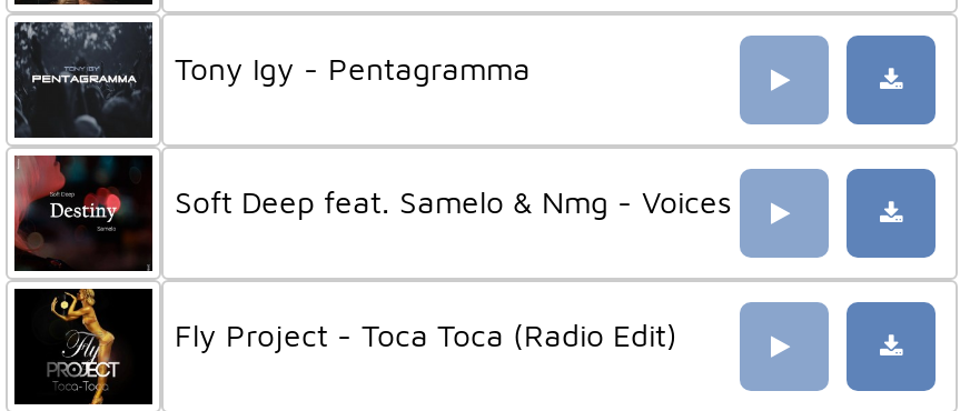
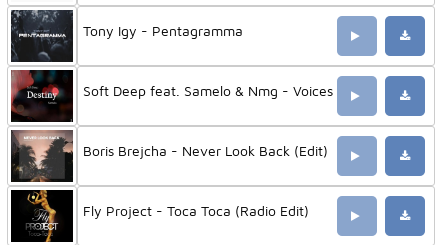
none -> [11,129,328,183] [image] | Boris Brejcha - Never Look Back (Edit)

